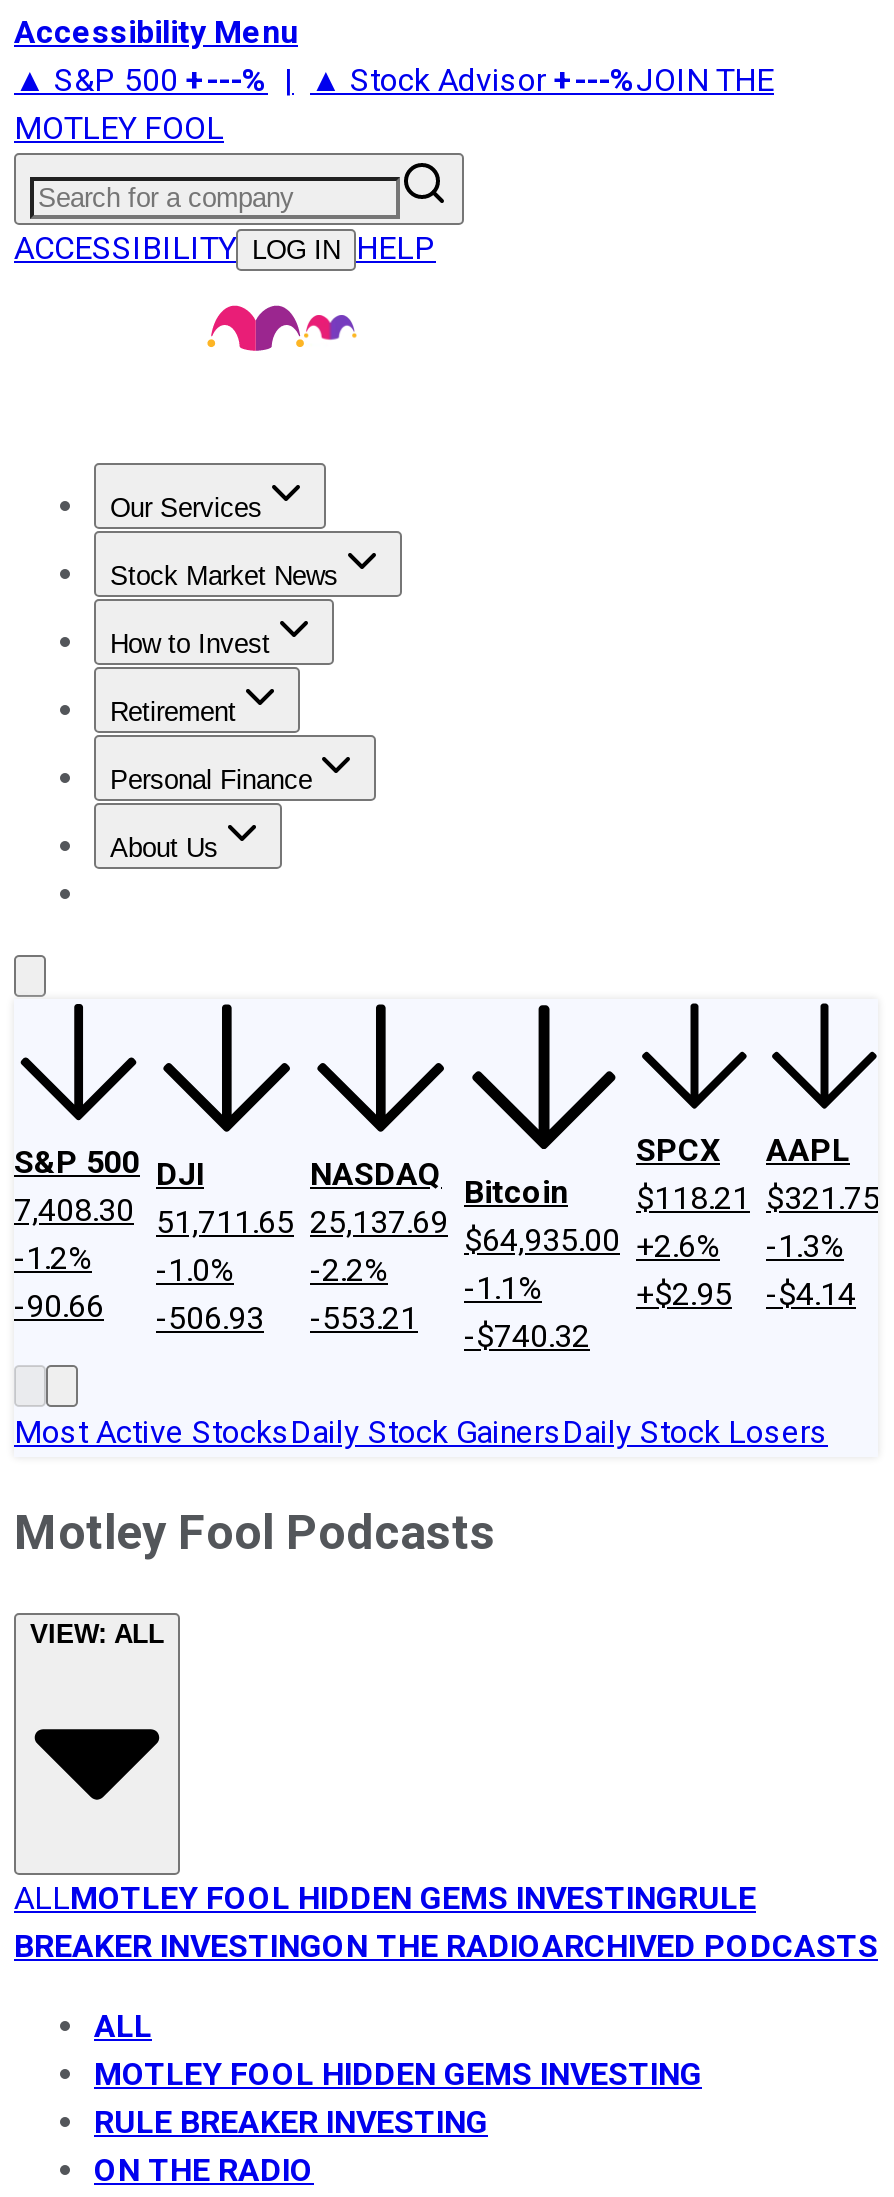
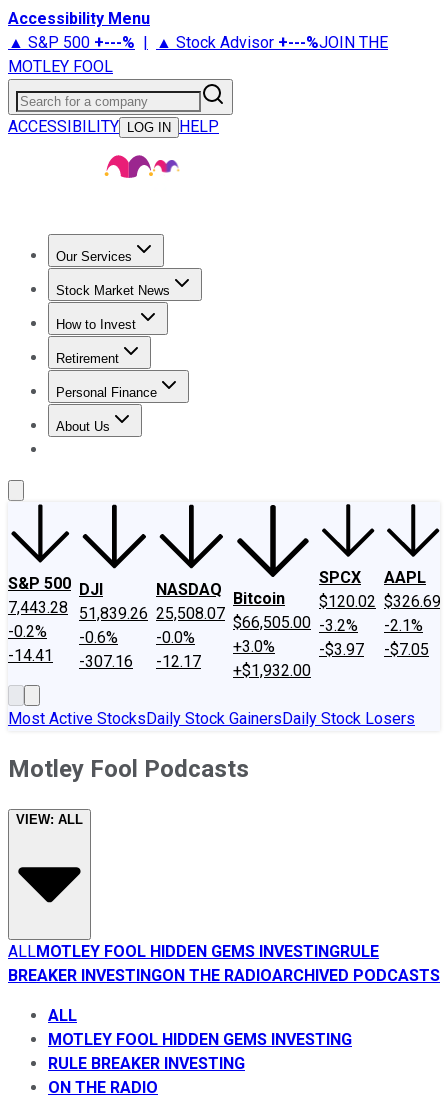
[636,1179,750,1217] $118.21 -> [319,592,376,611] $120.02
[766,1179,880,1217] $321.75 -> [384,592,441,611] $326.69
[14,1191,134,1229] 7,408.30 -> [8,598,68,617] 7,443.28
[156,1203,294,1241] 51,711.65 -> [79,604,148,623] 51,839.26
[310,1203,448,1241] 25,137.69 -> [156,604,225,623] 25,508.07
[464,1221,620,1259] $64,935.00 -> [233,613,311,632] $66,505.00
[636,1227,720,1265] +2.6% -> [319,616,358,635] -3.2%
[766,1227,844,1265] -1.3% -> [384,616,423,635] -2.1%
[14,1239,92,1277] -1.2% -> [8,622,47,641] -0.2%
[156,1251,234,1289] -1.0% -> [79,628,118,647] -0.6%
[310,1251,388,1289] -2.2% -> [156,628,195,647] -0.0%
[464,1269,542,1307] -1.1% -> [233,637,275,656] +3.0%
[636,1275,732,1313] +$2.95 -> [319,640,364,659] -$3.97
[766,1275,856,1313] -$4.14 -> [384,640,429,659] -$7.05
[14,1287,104,1325] -90.66 -> [8,646,53,665] -14.41
[156,1299,264,1337] -506.93 -> [79,652,133,671] -307.16
[310,1299,418,1337] -553.21 -> [156,652,201,671] -12.17
[464,1317,590,1355] -$740.32 -> [233,661,311,680] +$1,932.00

